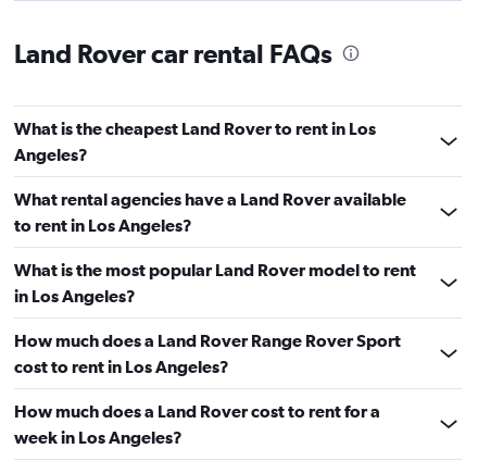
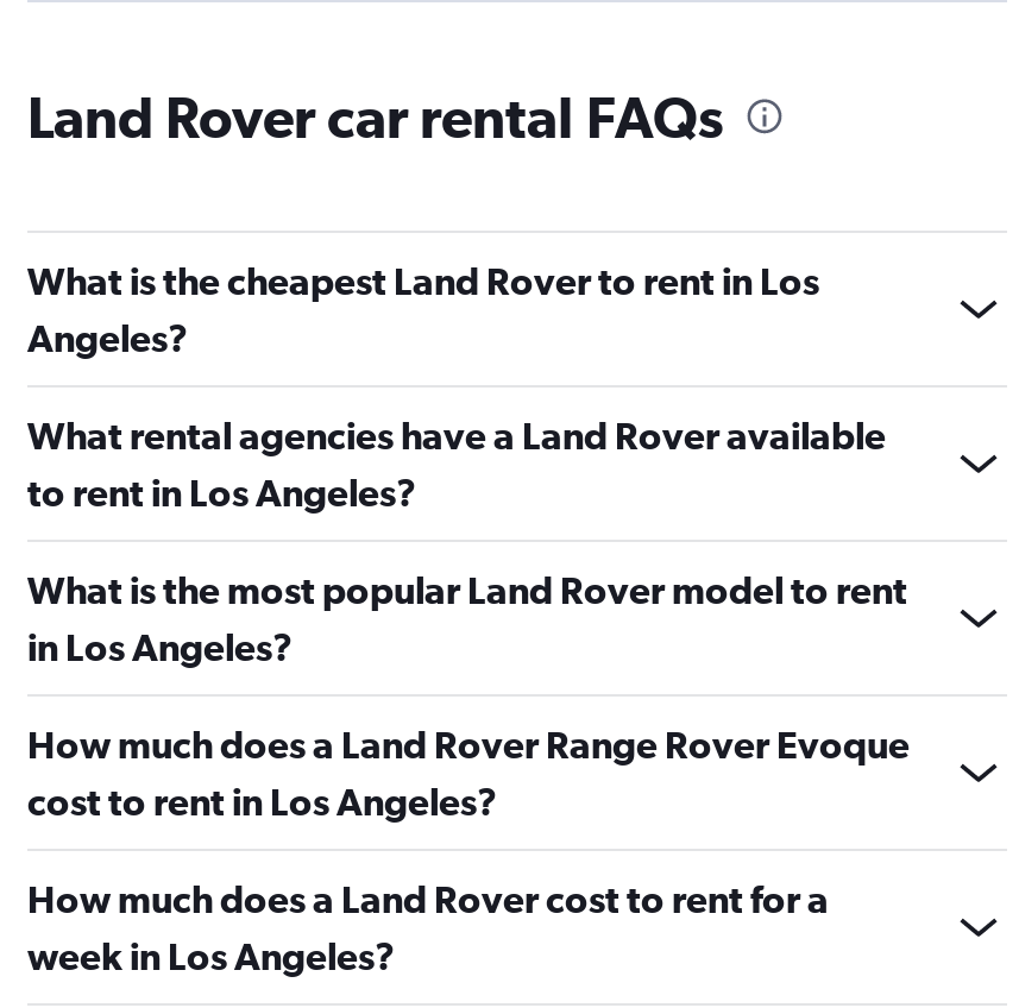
[14,331,401,350] How much does a Land Rover Range Rover Sport -> [27,723,910,766] How much does a Land Rover Range Rover Evoque

